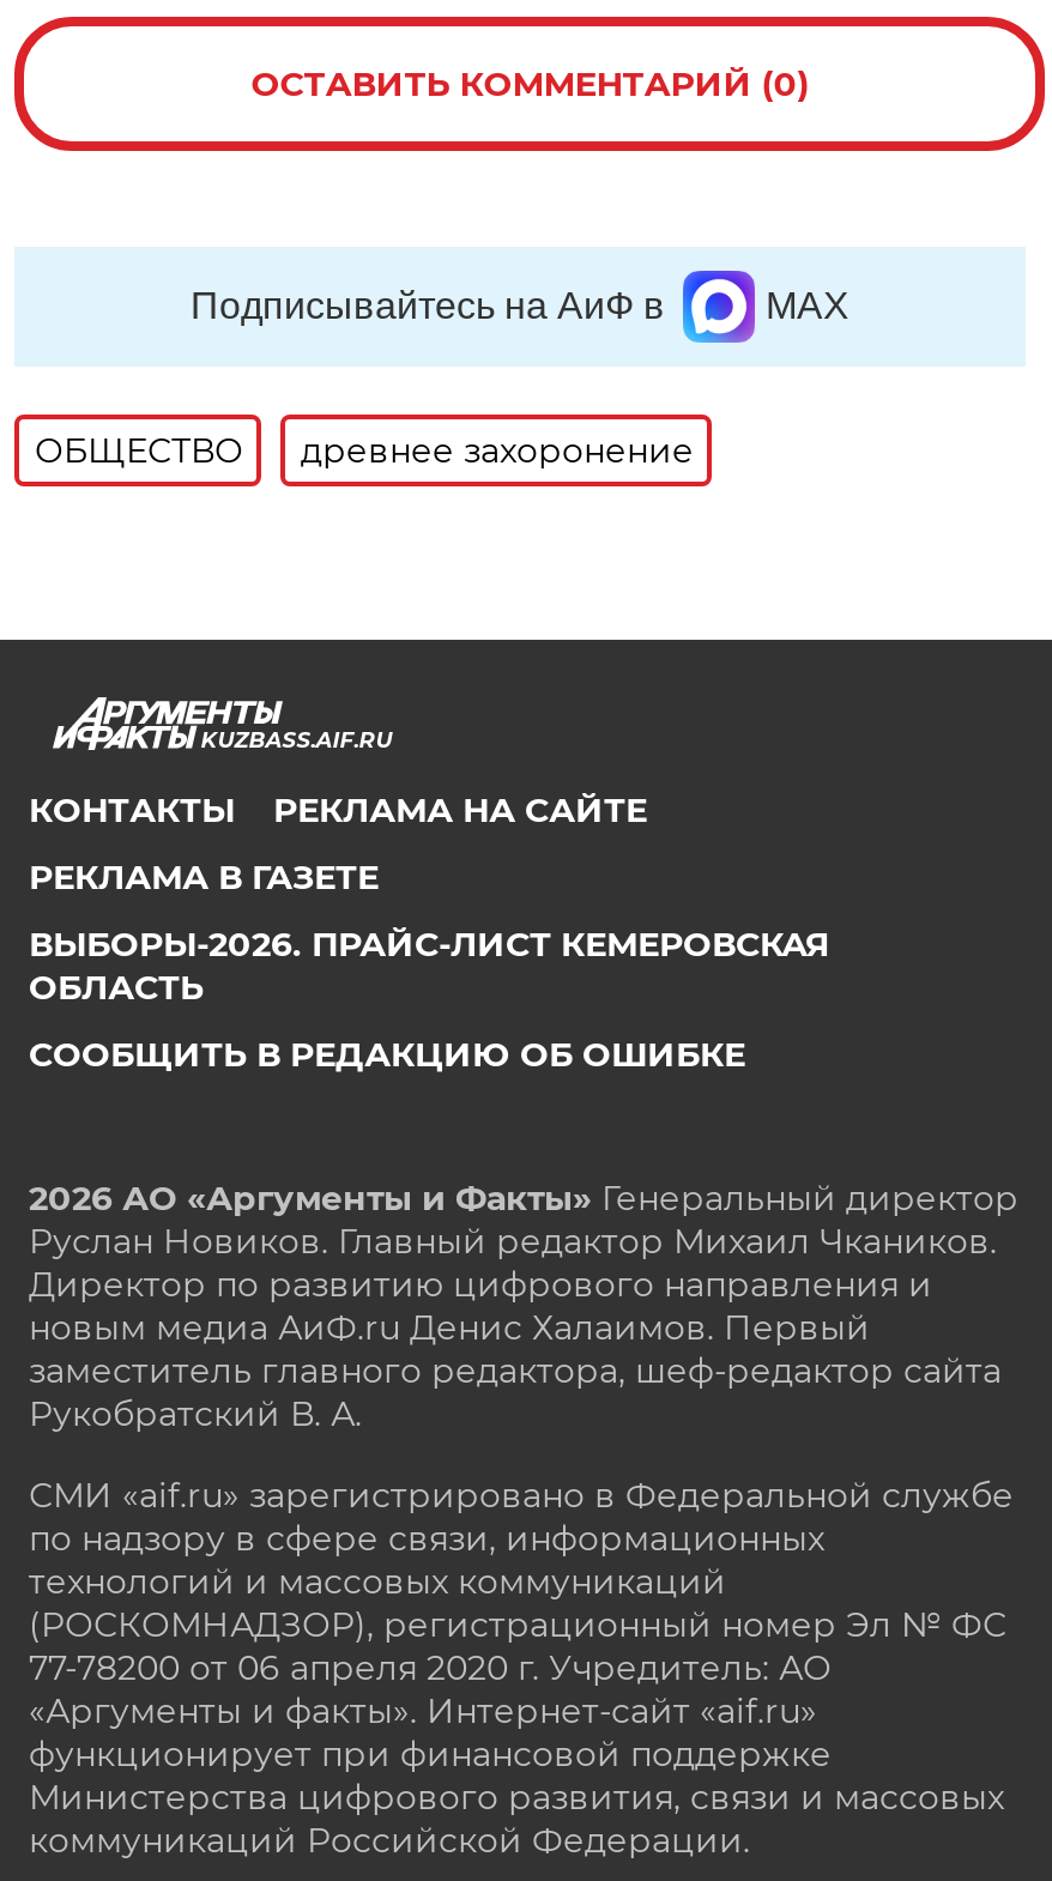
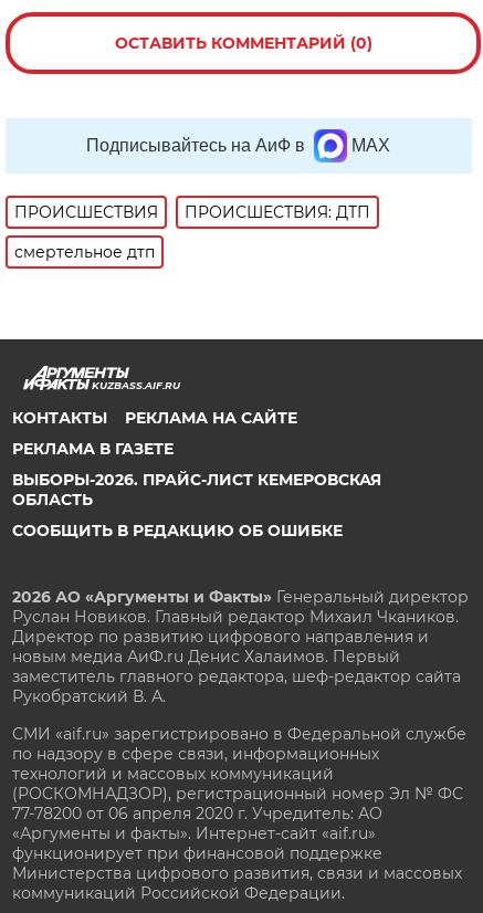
[35,429,694,473] ОБЩЕСТВО | древнее захоронение -> [15,202,371,262] ПРОИСШЕСТВИЯ | ПРОИСШЕСТВИЯ: ДТП | смертельное дтп

